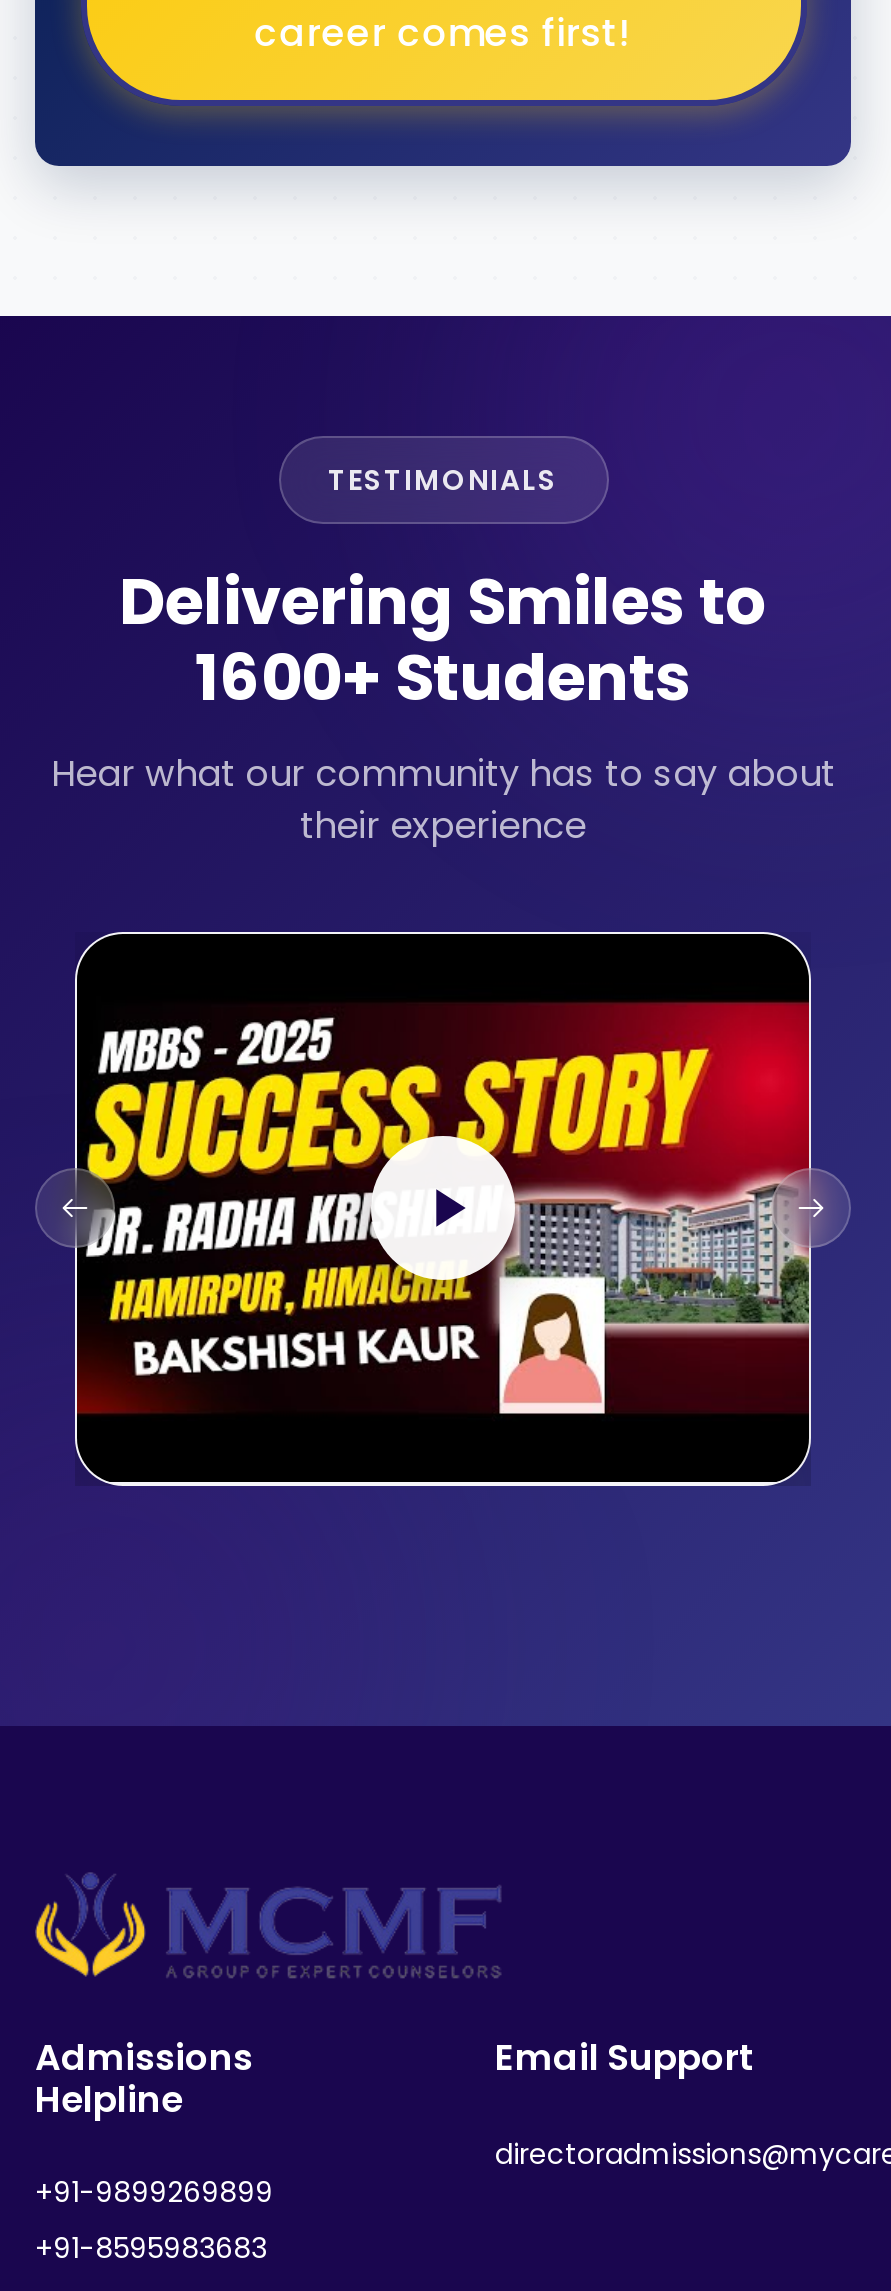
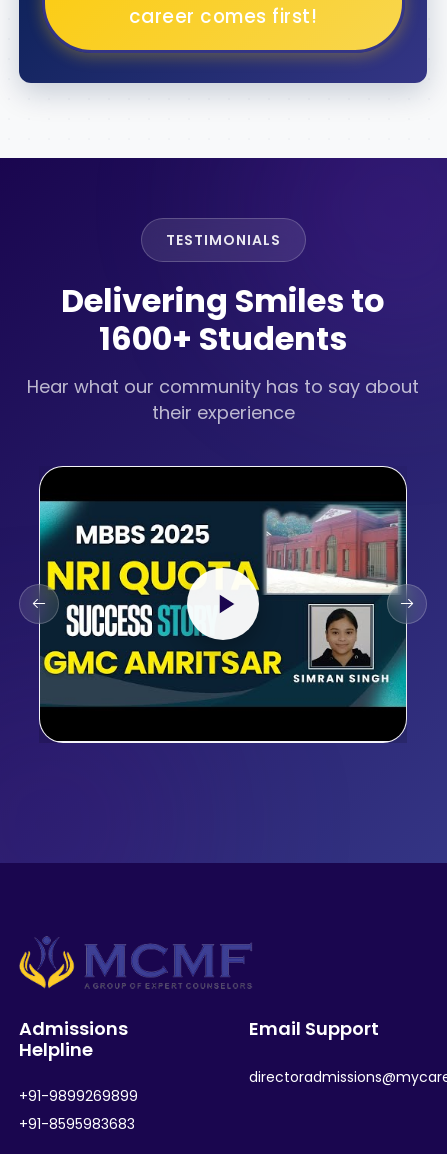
[77,1000,823,1416] [image] -> [39,500,412,708] [image]

